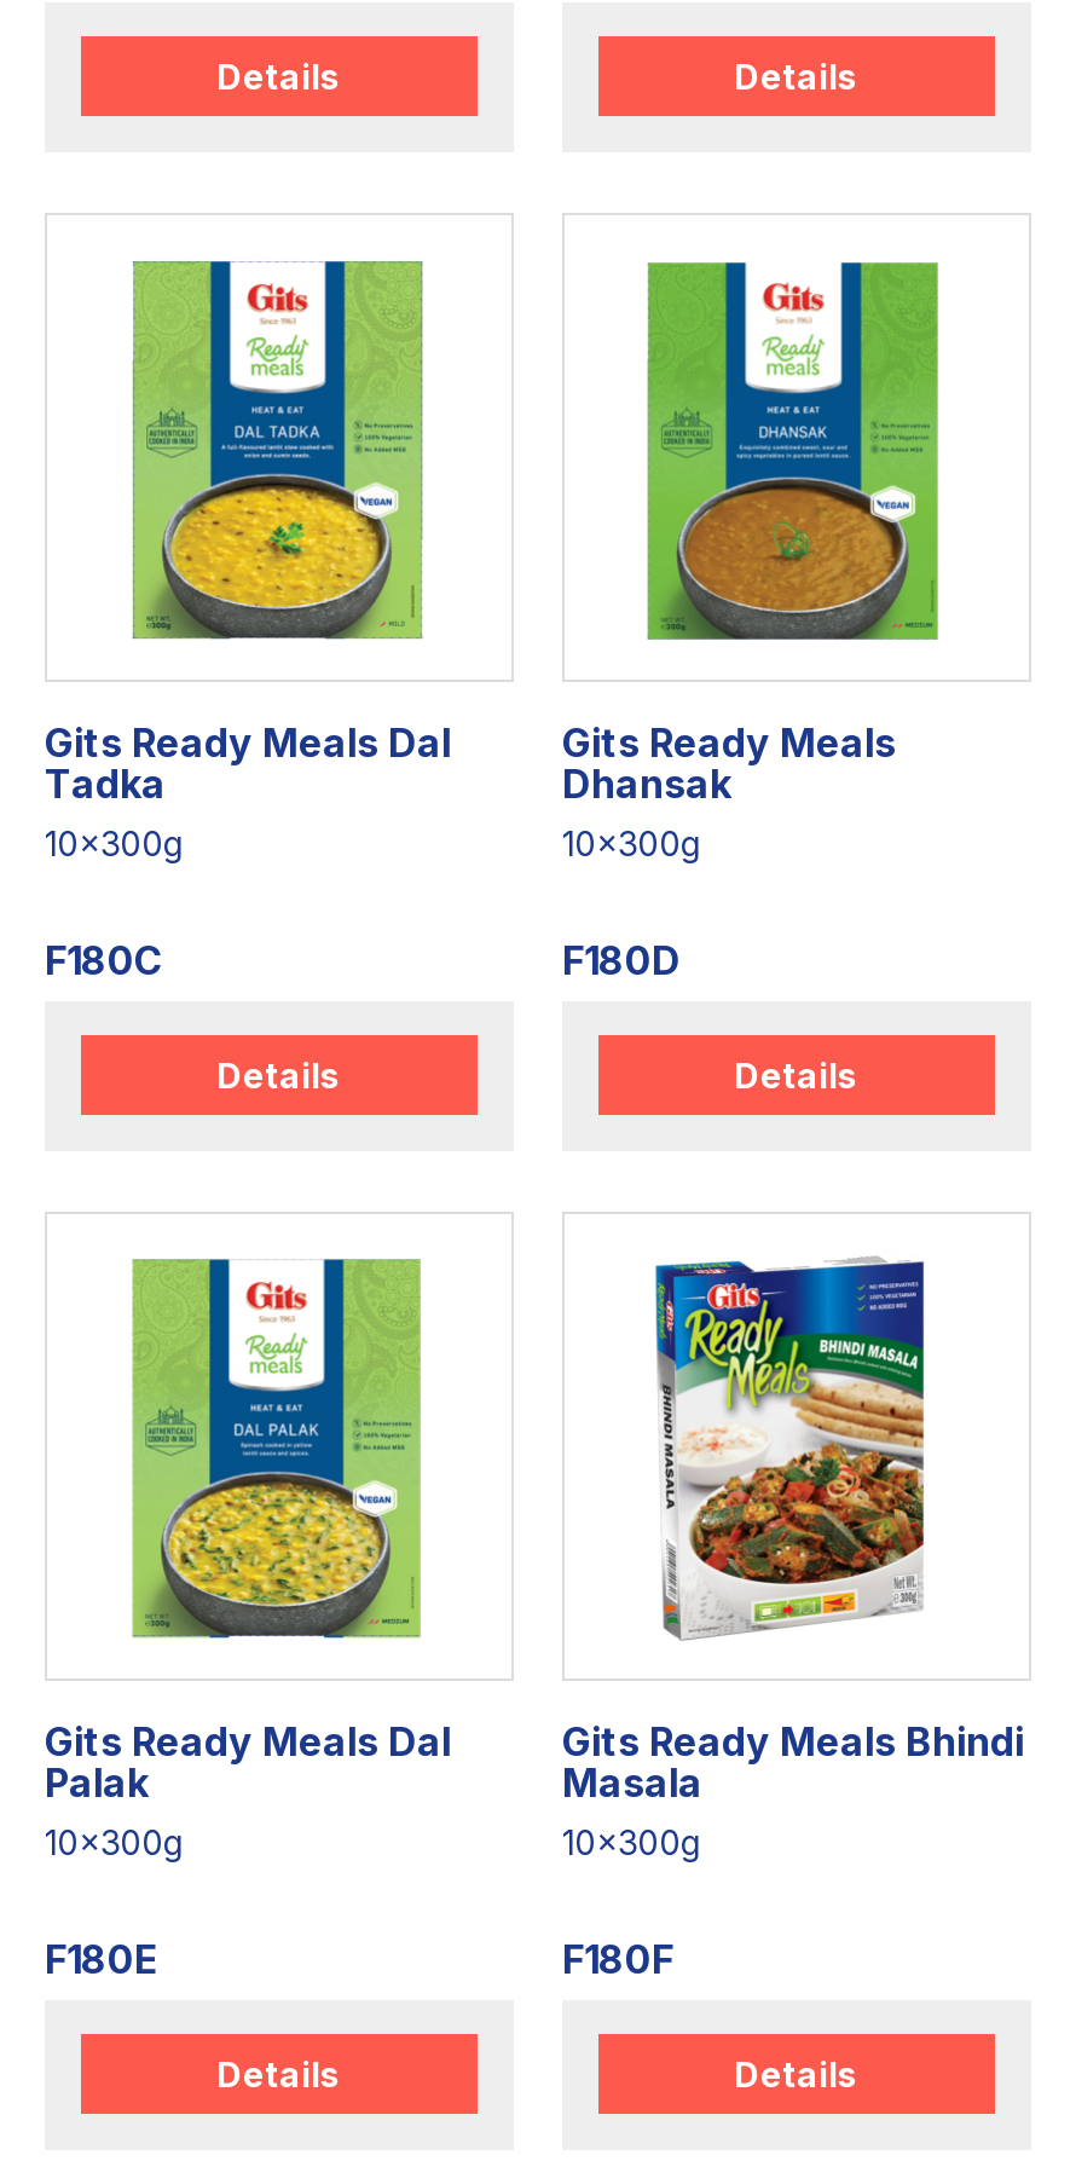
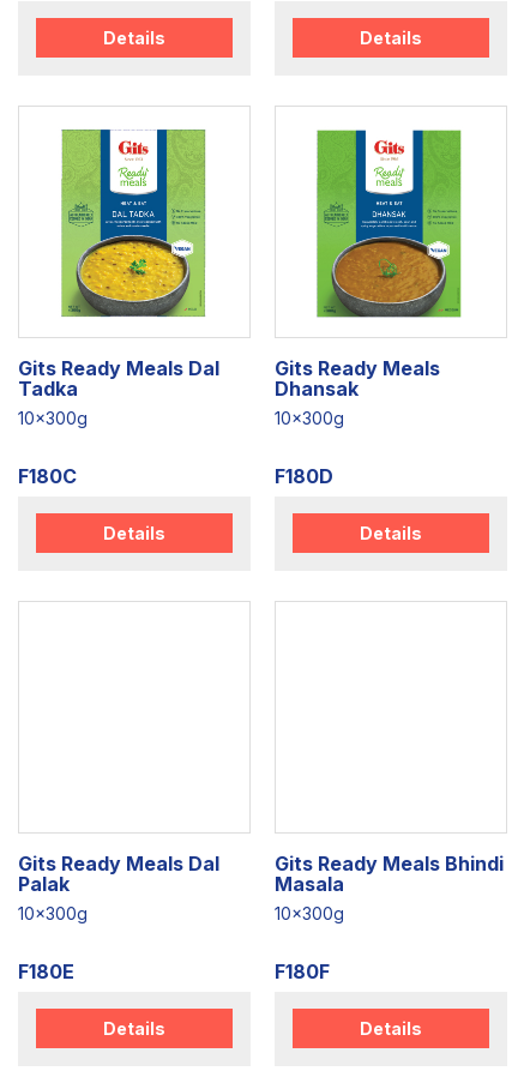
[129,1255,422,1640] [image] -> none
[654,1255,927,1642] [image] -> none

